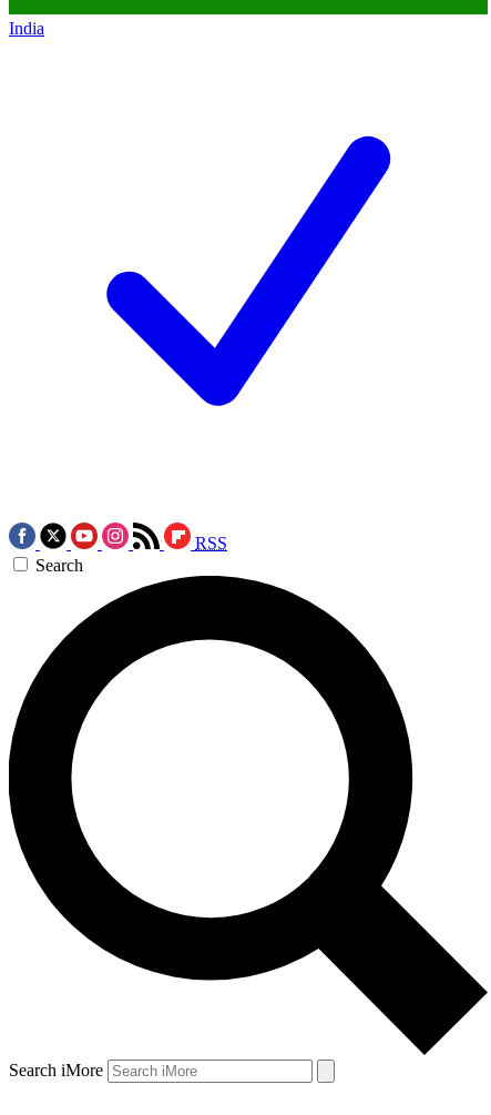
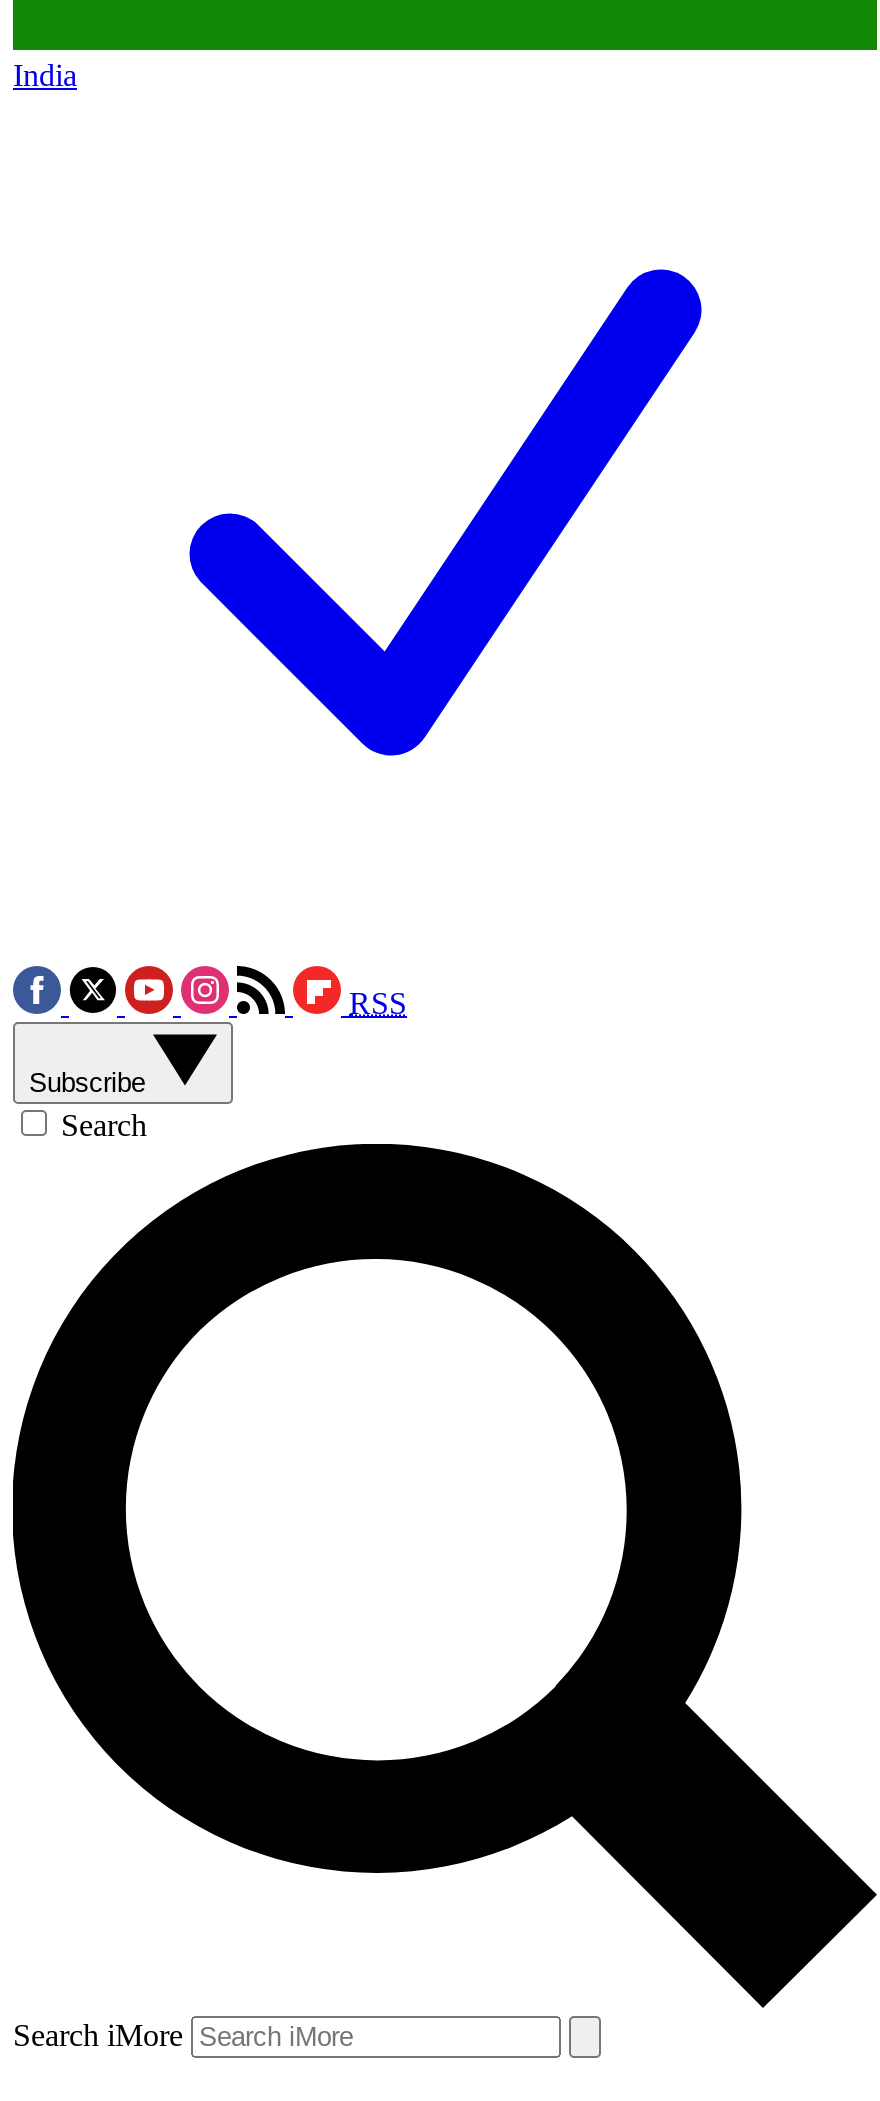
none -> [29,1069,153,1099] Subscribe

